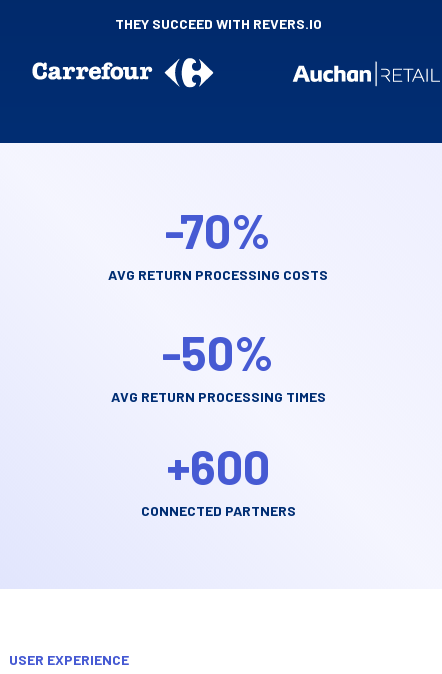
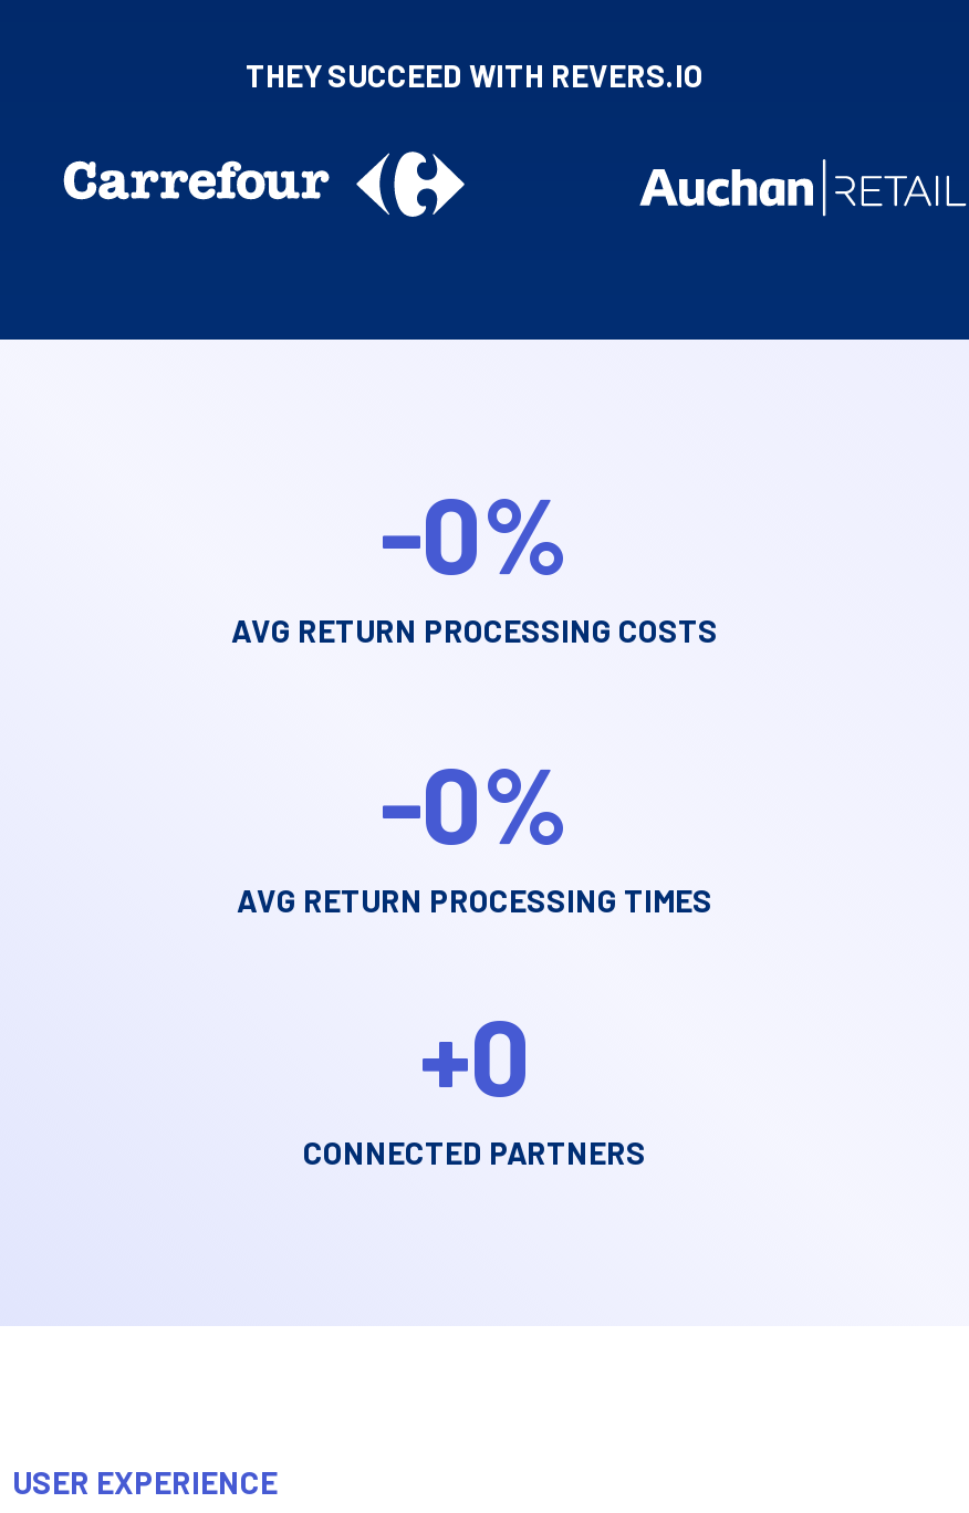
[165,201,271,259] -70% -> [379,468,570,597] -0%
[162,323,274,381] -50% -> [379,738,570,866] -0%
[166,437,269,495] +600 -> [419,990,530,1119] +0

